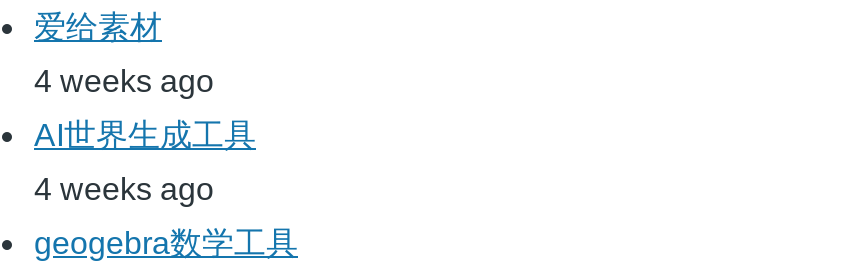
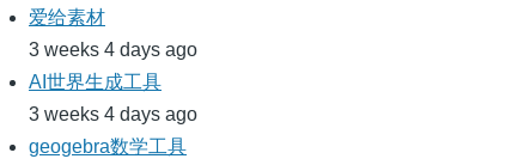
[34,63,214,97] 4 weeks ago -> [29,39,197,59] 3 weeks 4 days ago
[34,171,214,205] 4 weeks ago -> [29,104,197,124] 3 weeks 4 days ago

